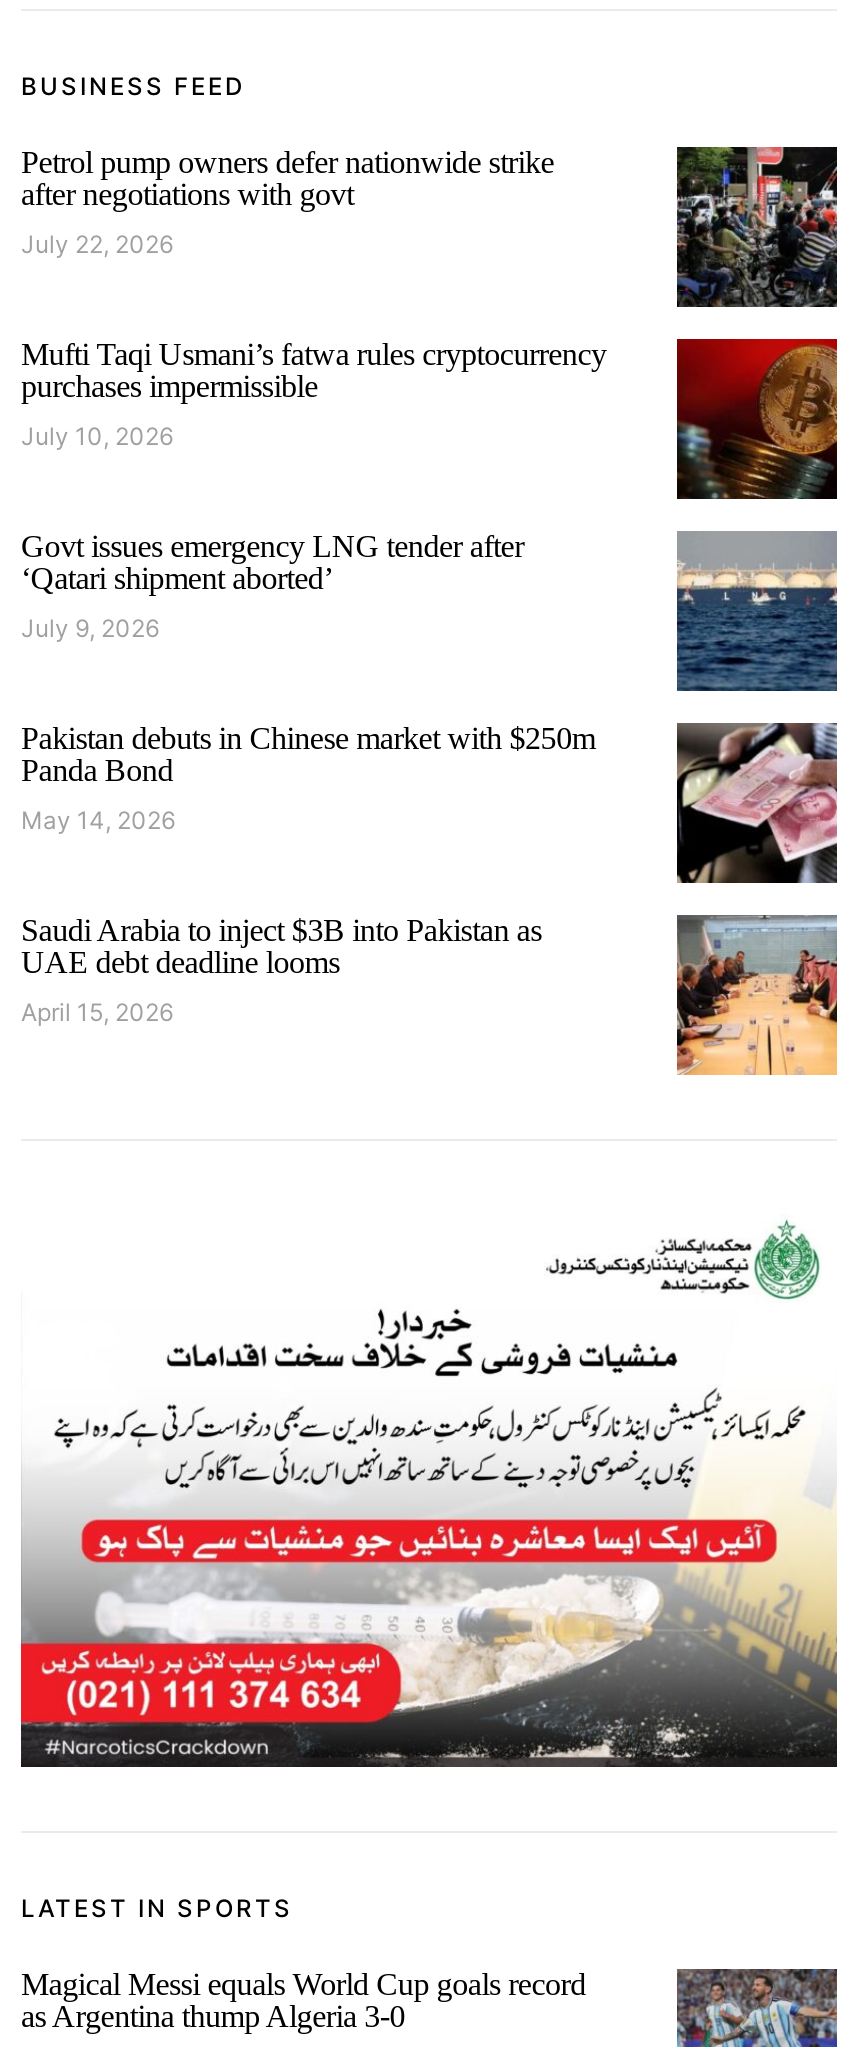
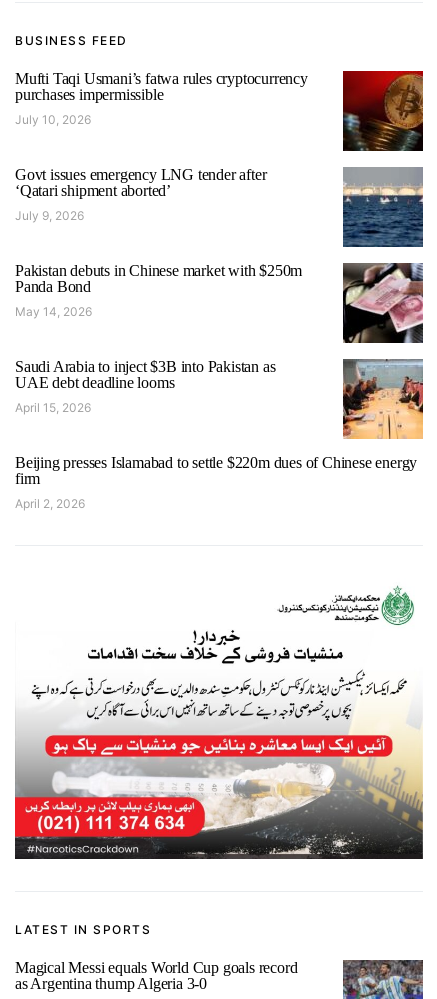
[21,144,554,258] Petrol pump owners defer nationwide strike | after negotiations with govt | July 22, 2026 -> none
[675,144,839,310] [image] -> none
moved [21,336,841,1026] -> [15,70,425,415]: [image] | Mufti Taqi Usmani’s fatwa rules cryptocurrency | purchases impermissible | ... | UAE debt deadline looms | April 15, 2026
none -> [15,454,417,511] Beijing presses Islamabad to settle $220m dues of Chinese energy | firm | April 2, 2026

